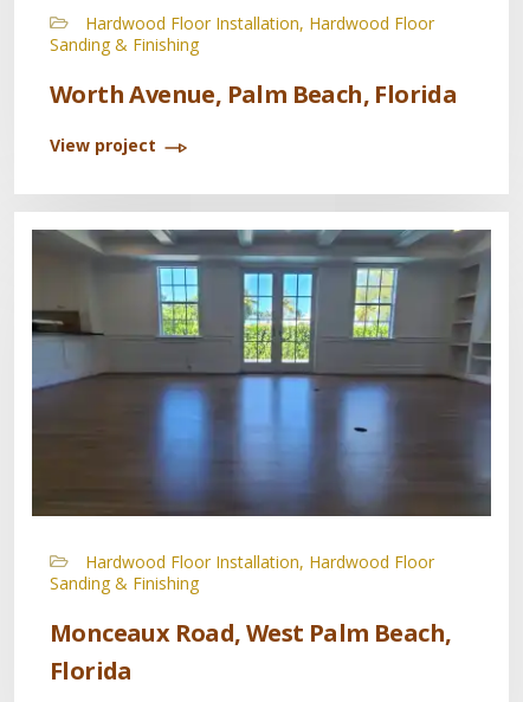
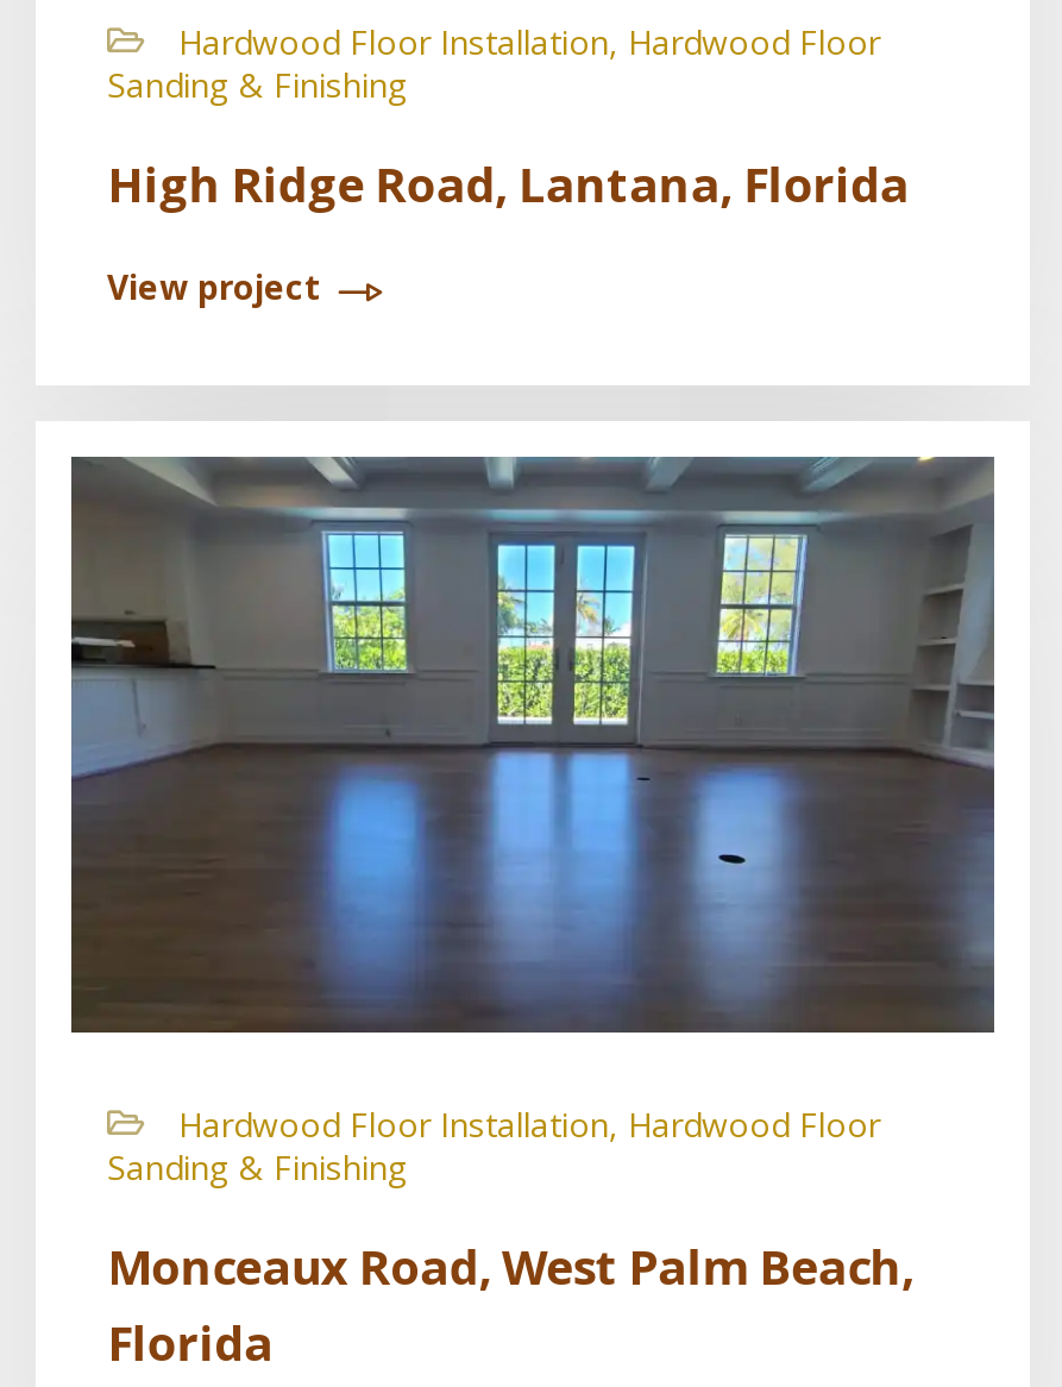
[50,78,457,110] Worth Avenue, Palm Beach, Florida -> [107,151,909,215] High Ridge Road, Lantana, Florida

